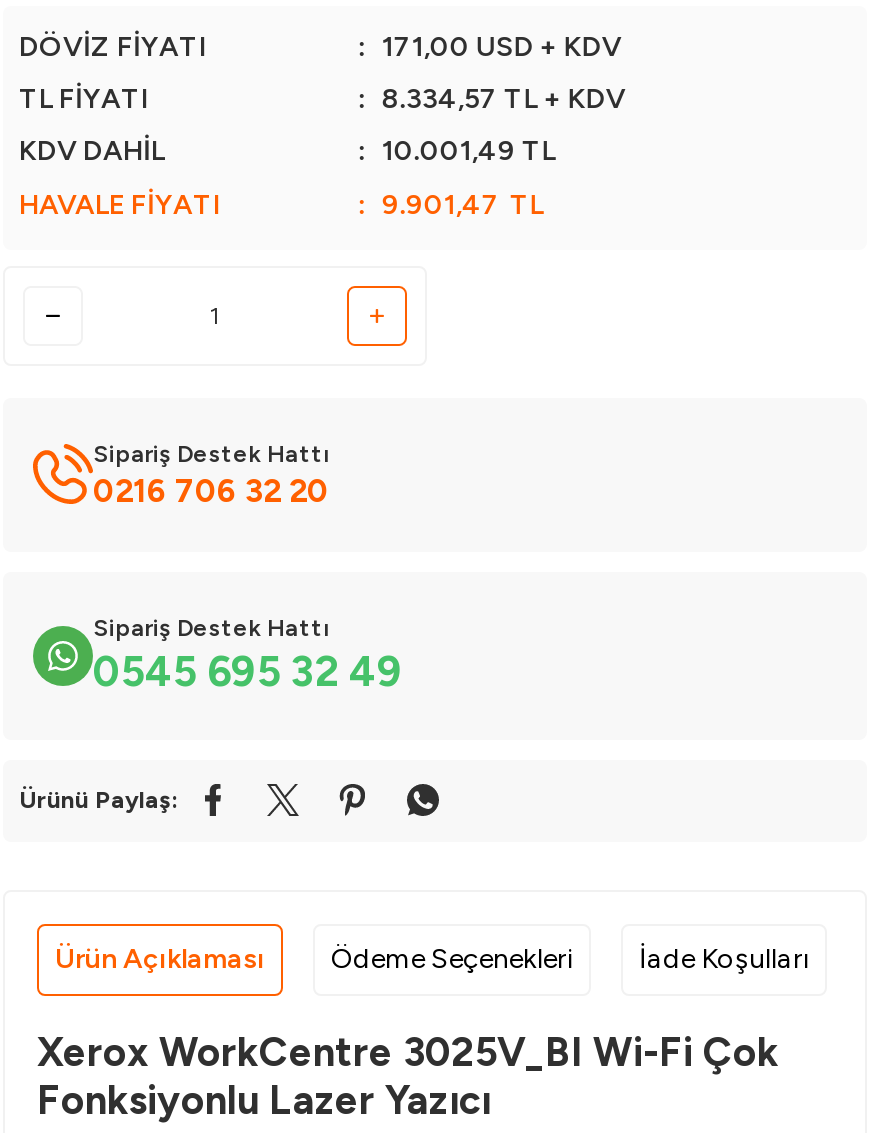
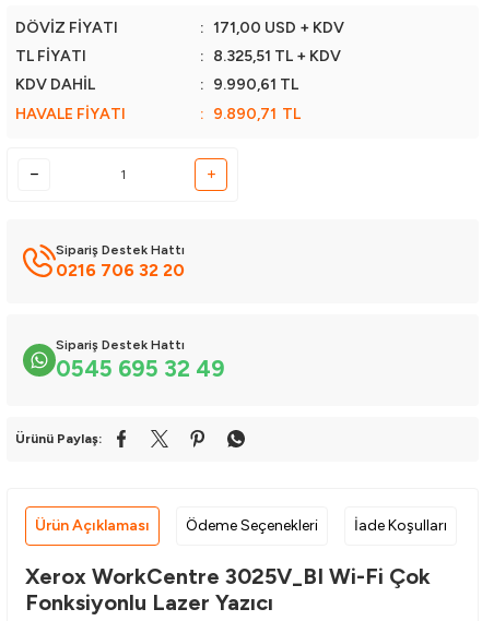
[358,81,626,115] : 8.334,57 TL + KDV -> [200,46,341,65] : 8.325,51 TL + KDV
[358,133,556,167] : 10.001,49 TL -> [200,75,299,93] : 9.990,61 TL
[358,187,544,221] : 9.901,47 TL -> [200,104,301,123] : 9.890,71 TL

